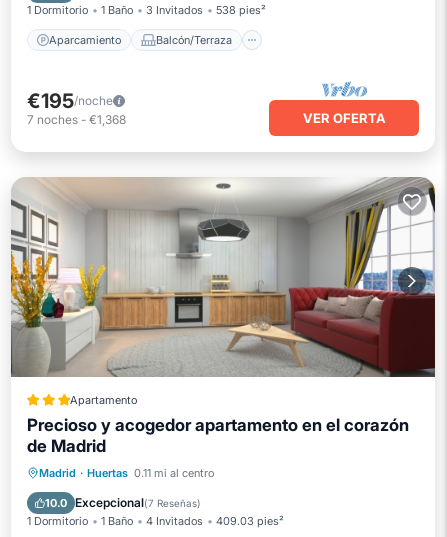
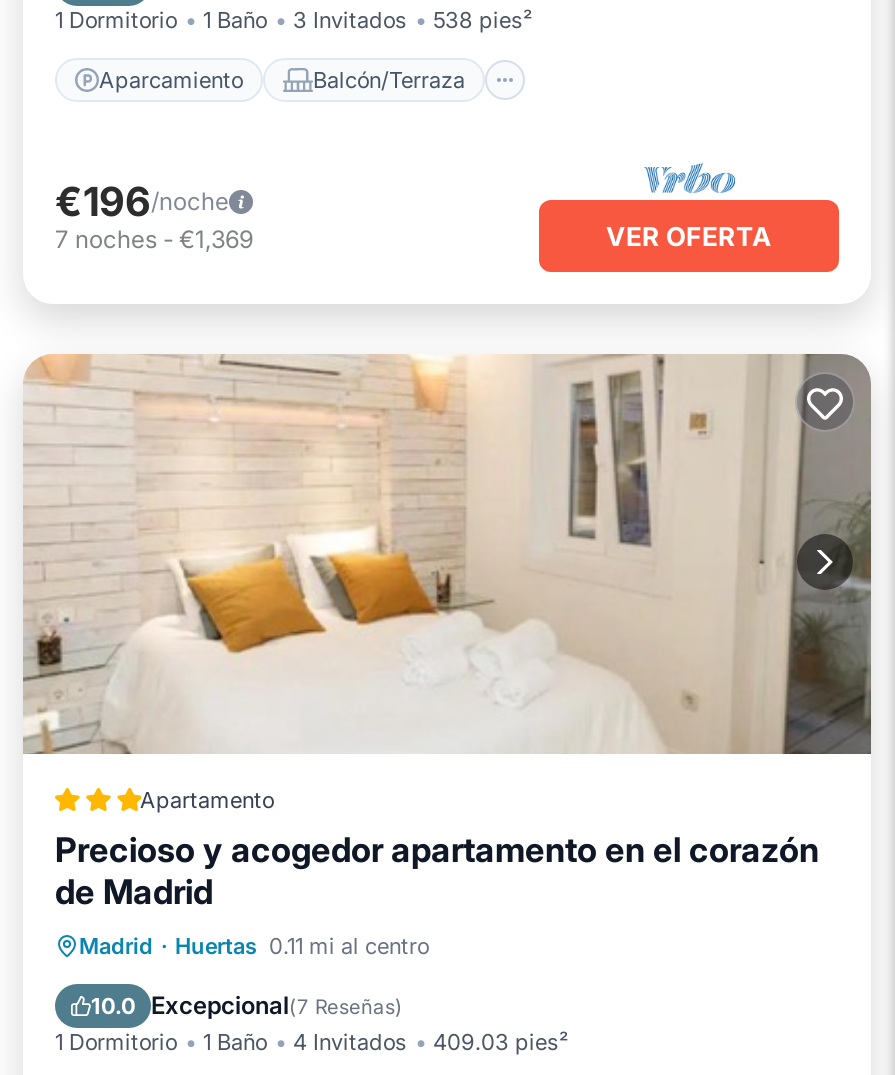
[27,89,113,113] €195/noche -> [55,178,229,226] €196/noche
[27,112,126,127] 7 noches - €1,368 -> [55,224,253,254] 7 noches - €1,369
[10,178,435,377] [image] -> [23,352,873,756] [image]

